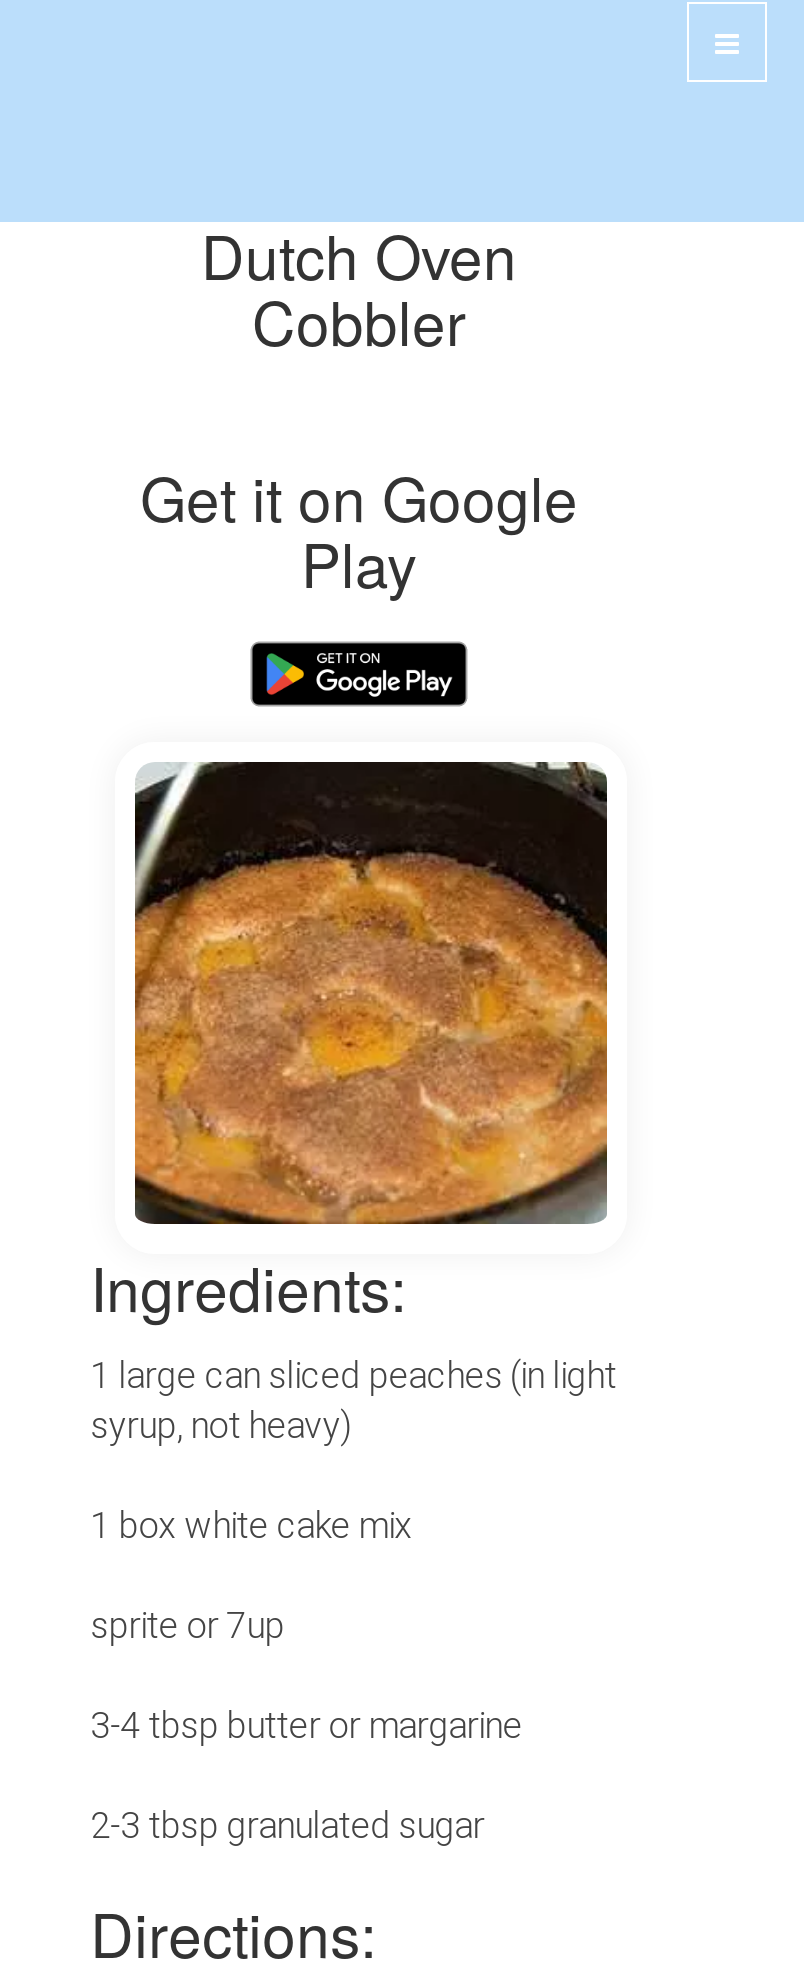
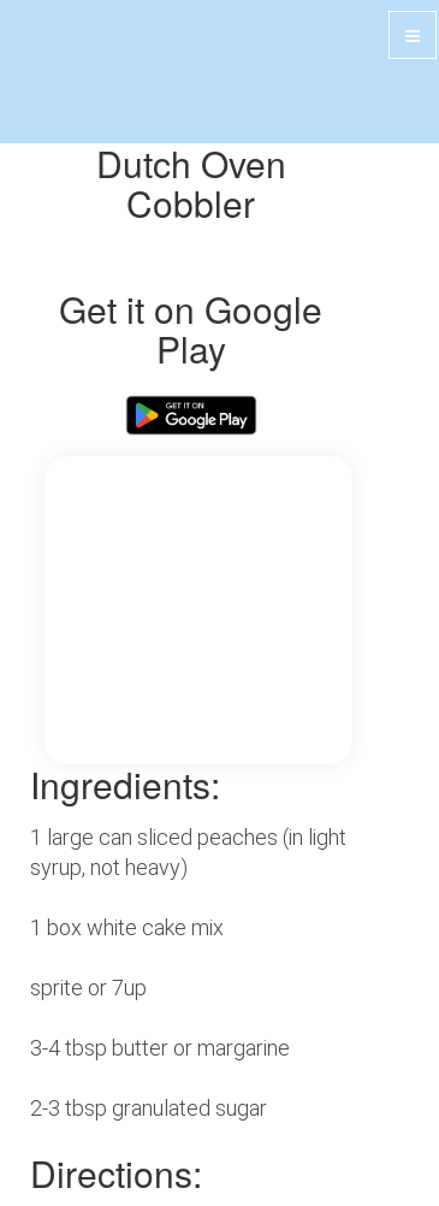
[133,760,609,1226] [image] -> none

